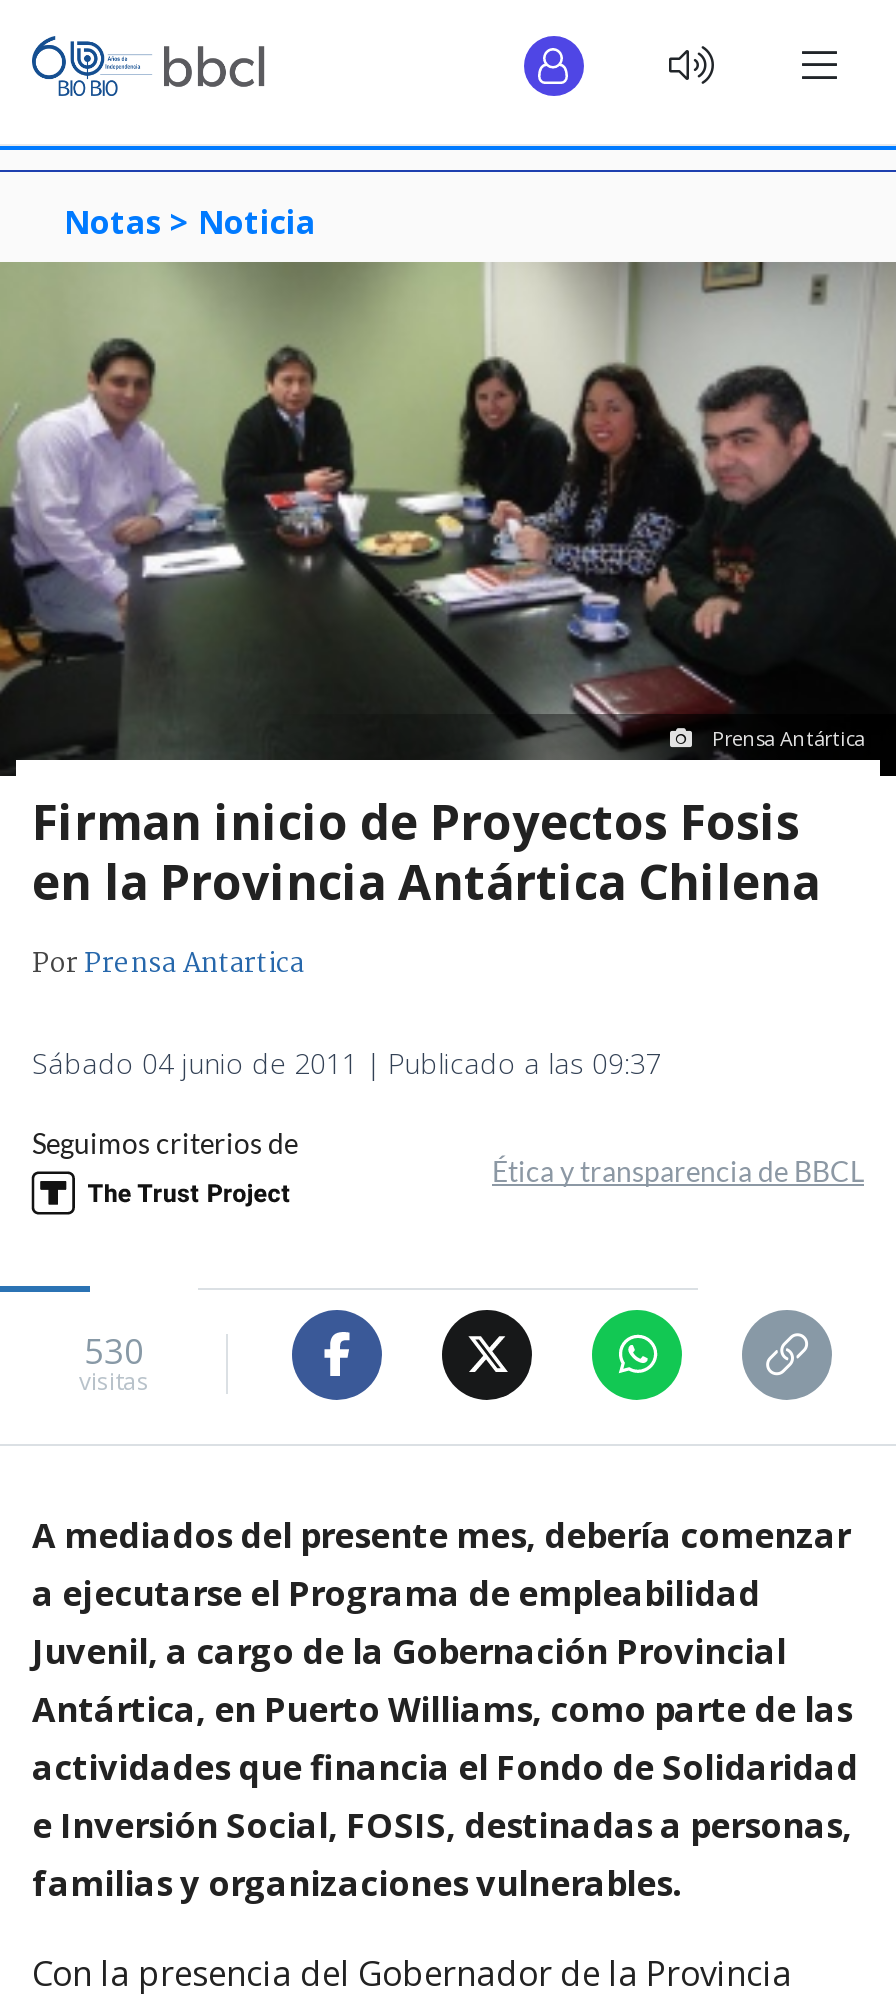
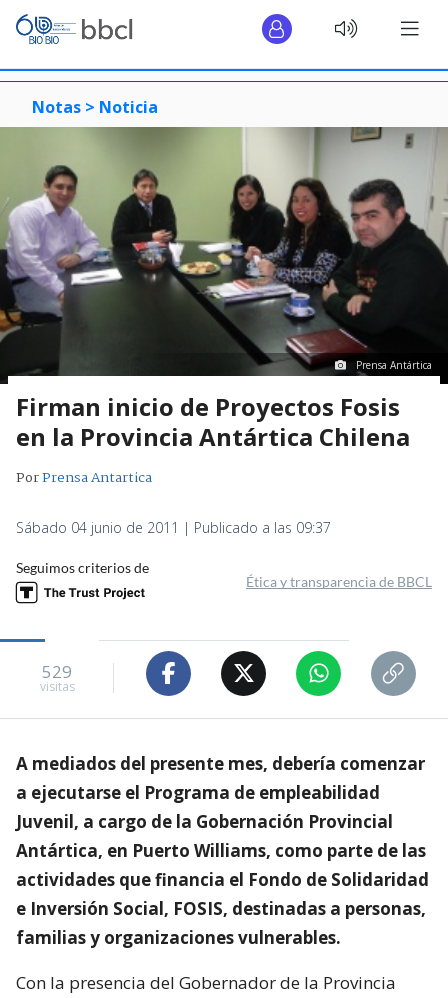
[84,1329,144,1375] 530 -> [42,660,72,683] 529

